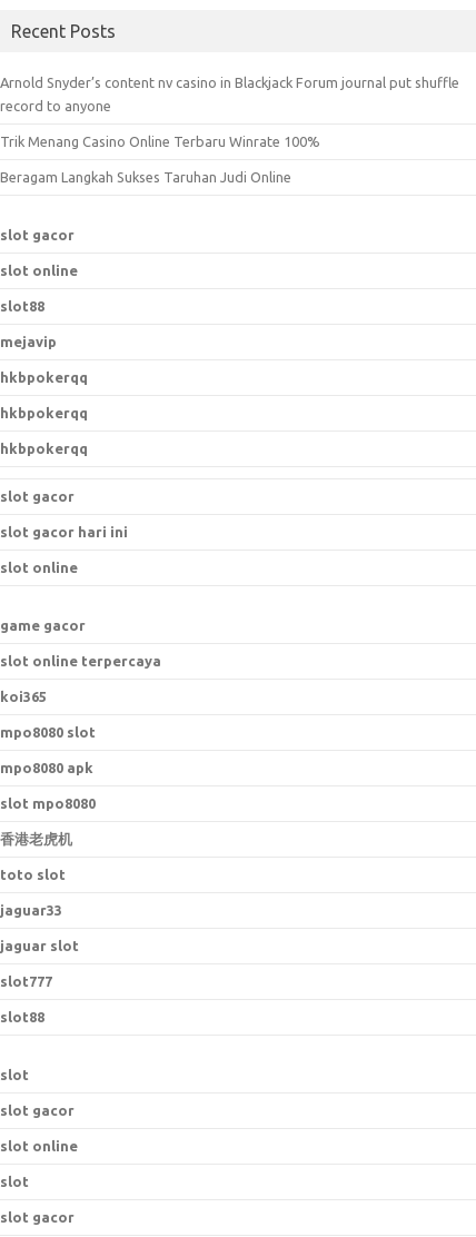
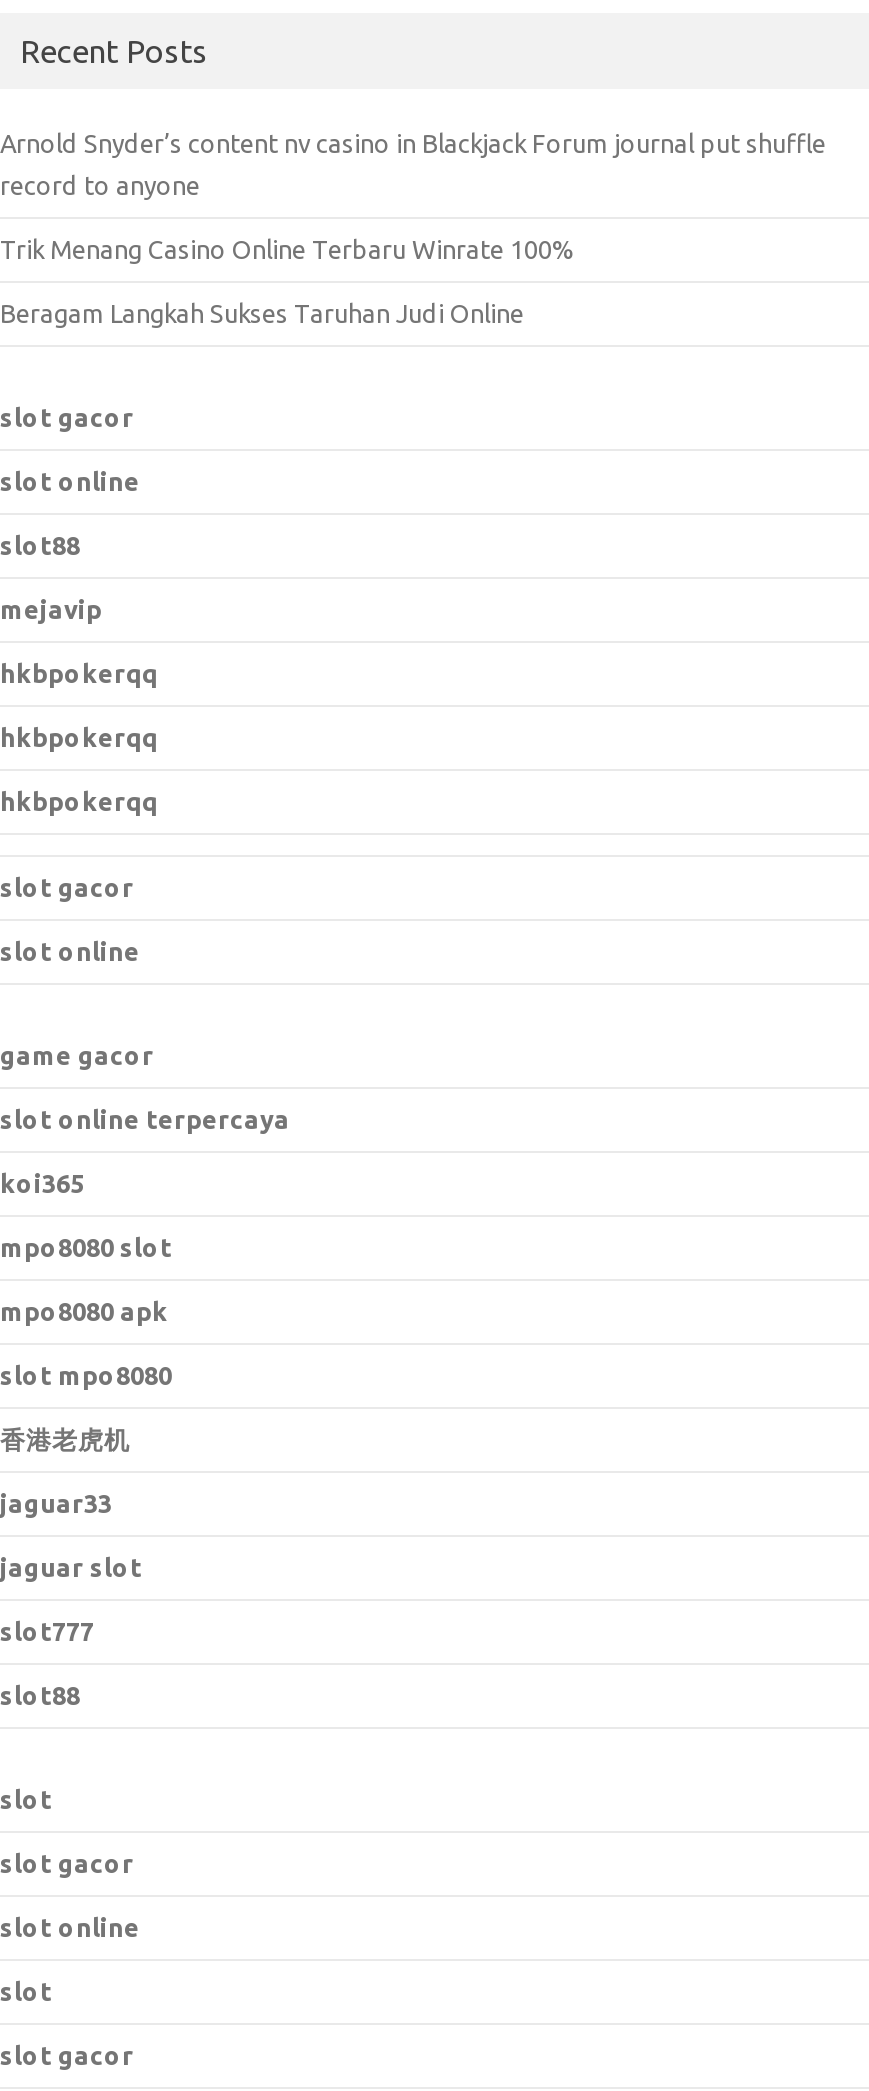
[0,524,128,540] slot gacor hari ini -> none
[0,867,66,882] toto slot -> none

